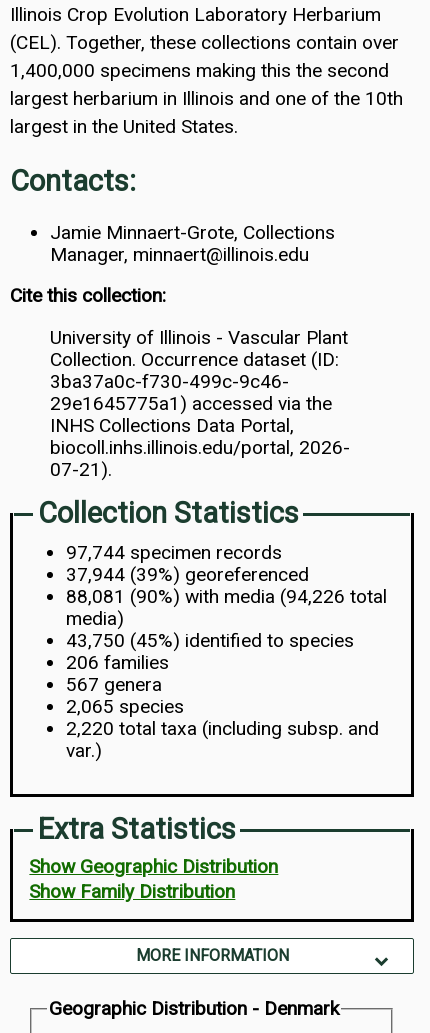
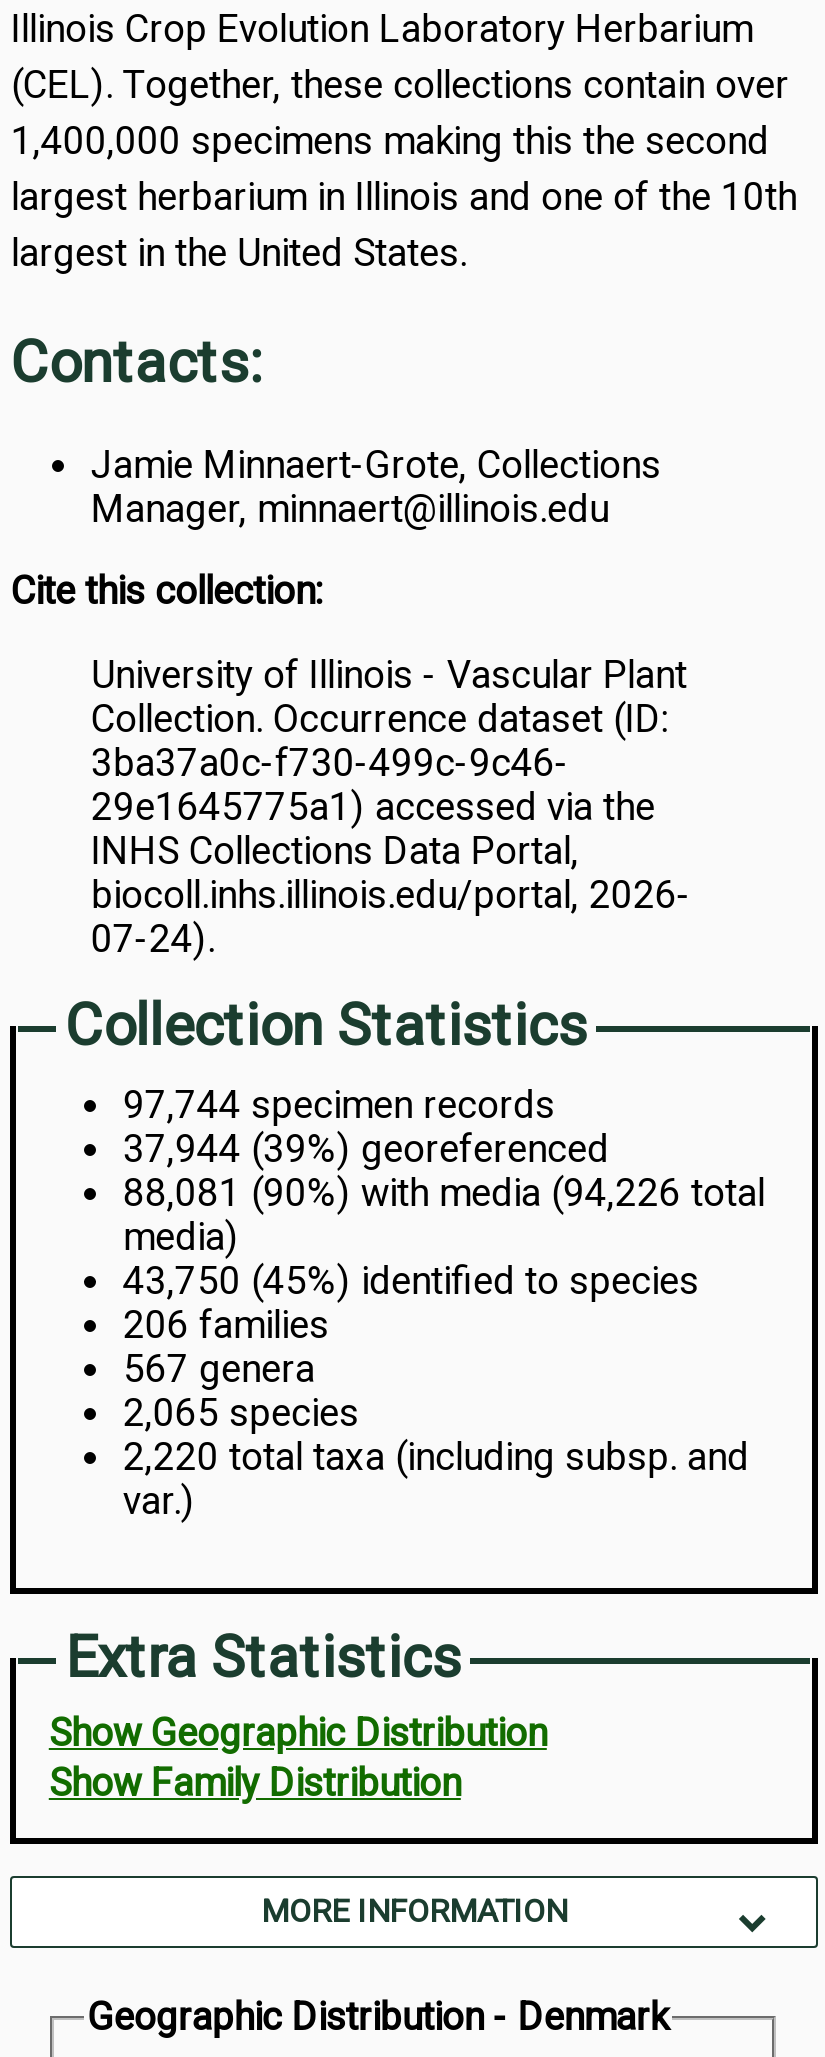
[50,457,112,480] 07-21). -> [91,915,215,961] 07-24).

